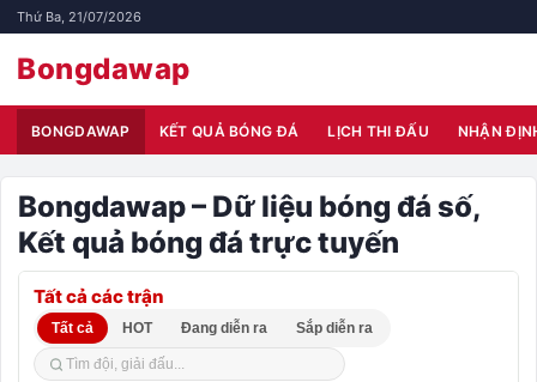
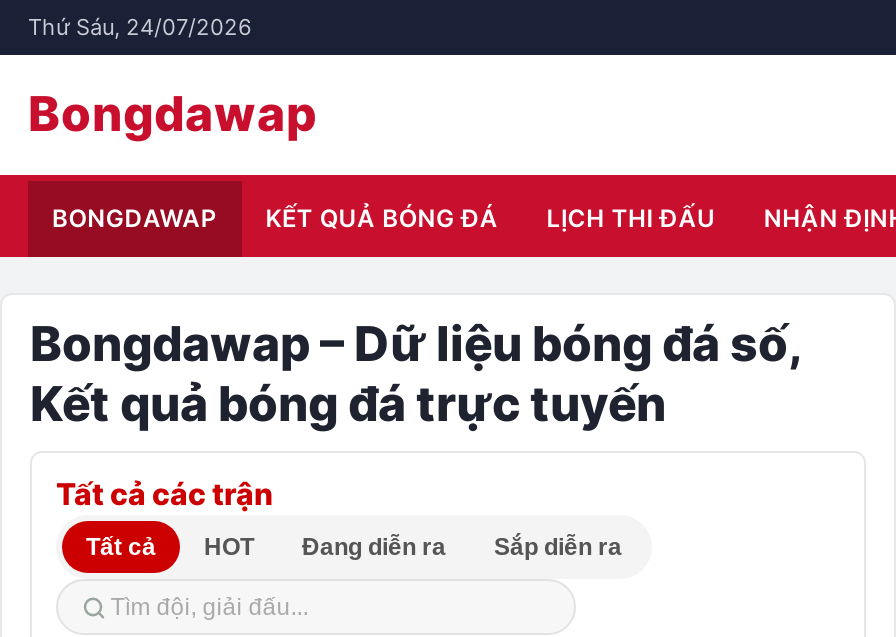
[17,8,141,25] Thứ Ba, 21/07/2026 -> [28,13,252,41] Thứ Sáu, 24/07/2026

